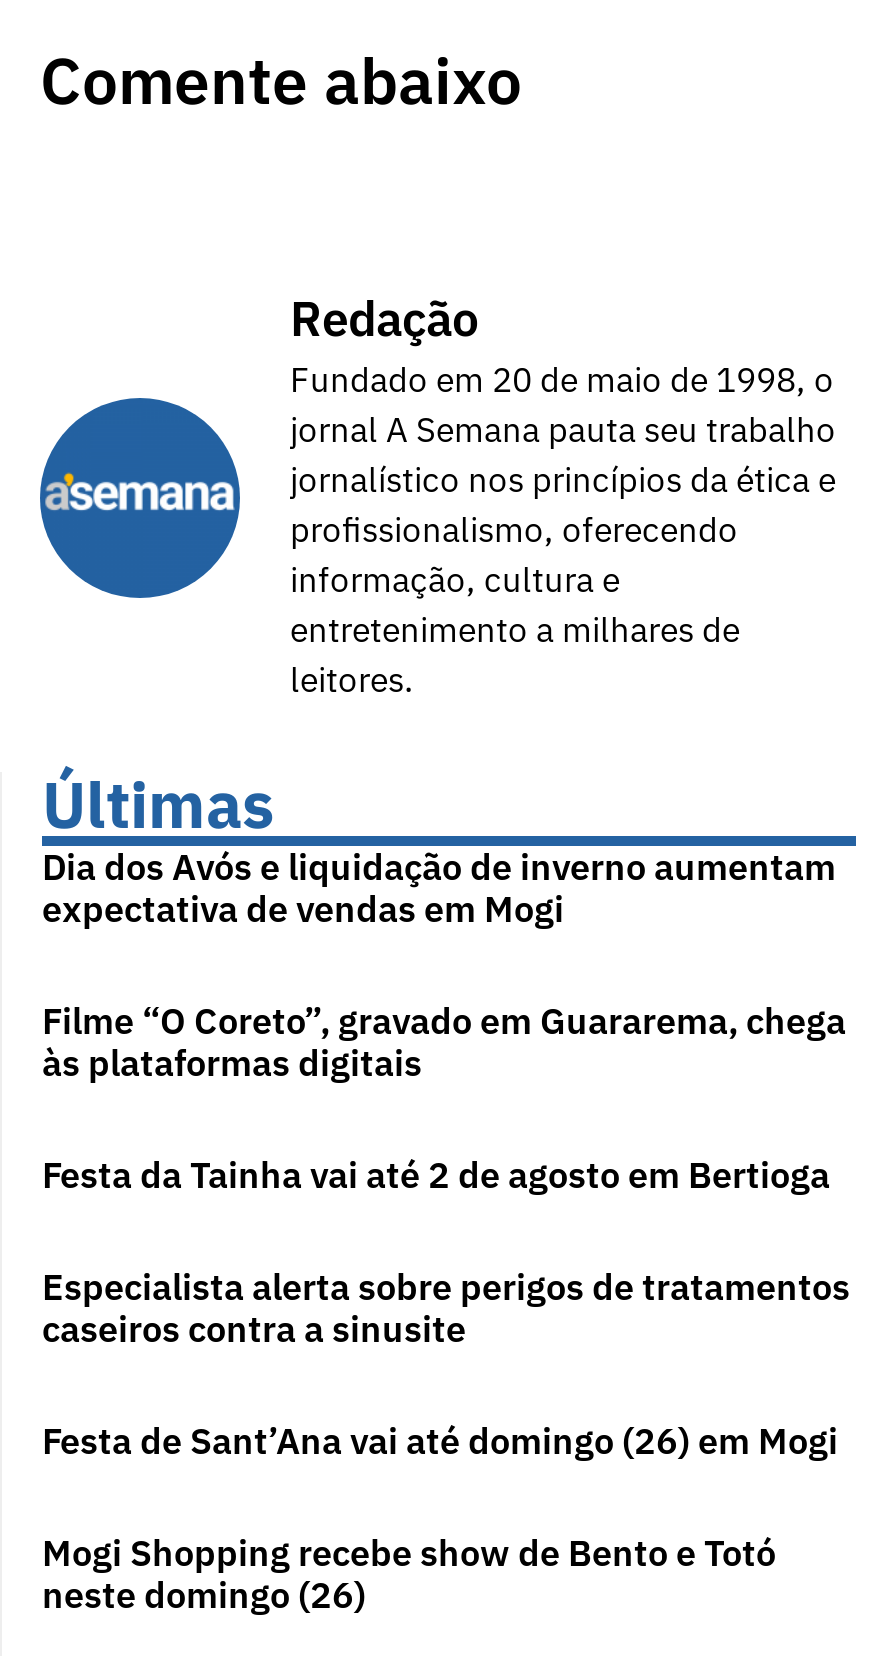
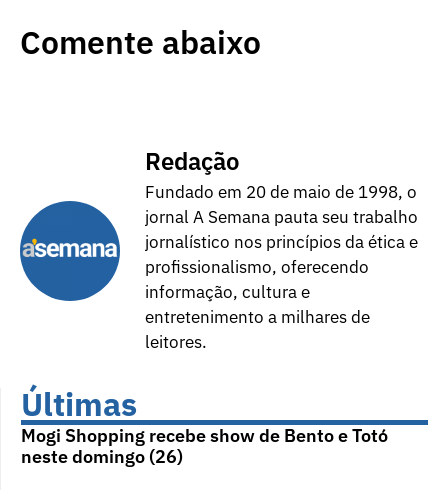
[42,845,850,1465] Dia dos Avós e liquidação de inverno aumentam | expectativa de vendas em Mogi | Filme “O Coreto”, gravado em Guararema, chega | às plataformas digitais | Festa da Tainha vai até 2 de agosto em Bertioga | Especialista alerta sobre perigos de tratamentos | caseiros contra a sinusite | Festa de Sant’Ana vai até domingo (26) em Mogi -> none

